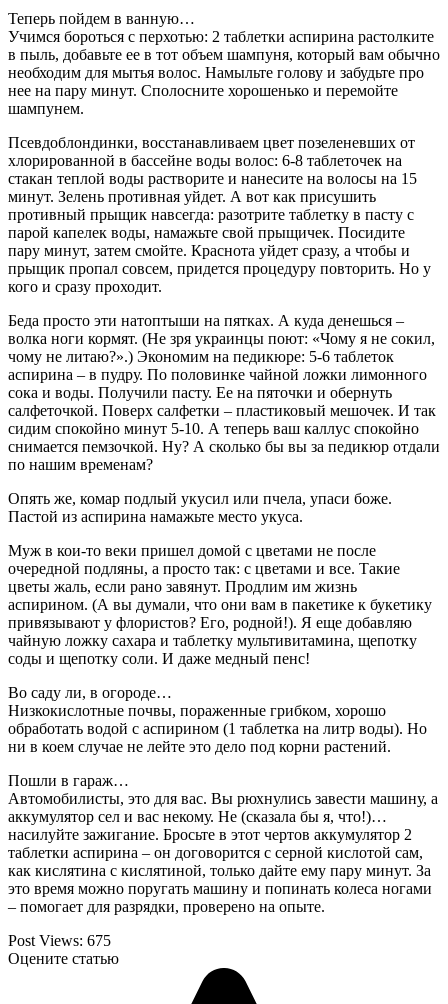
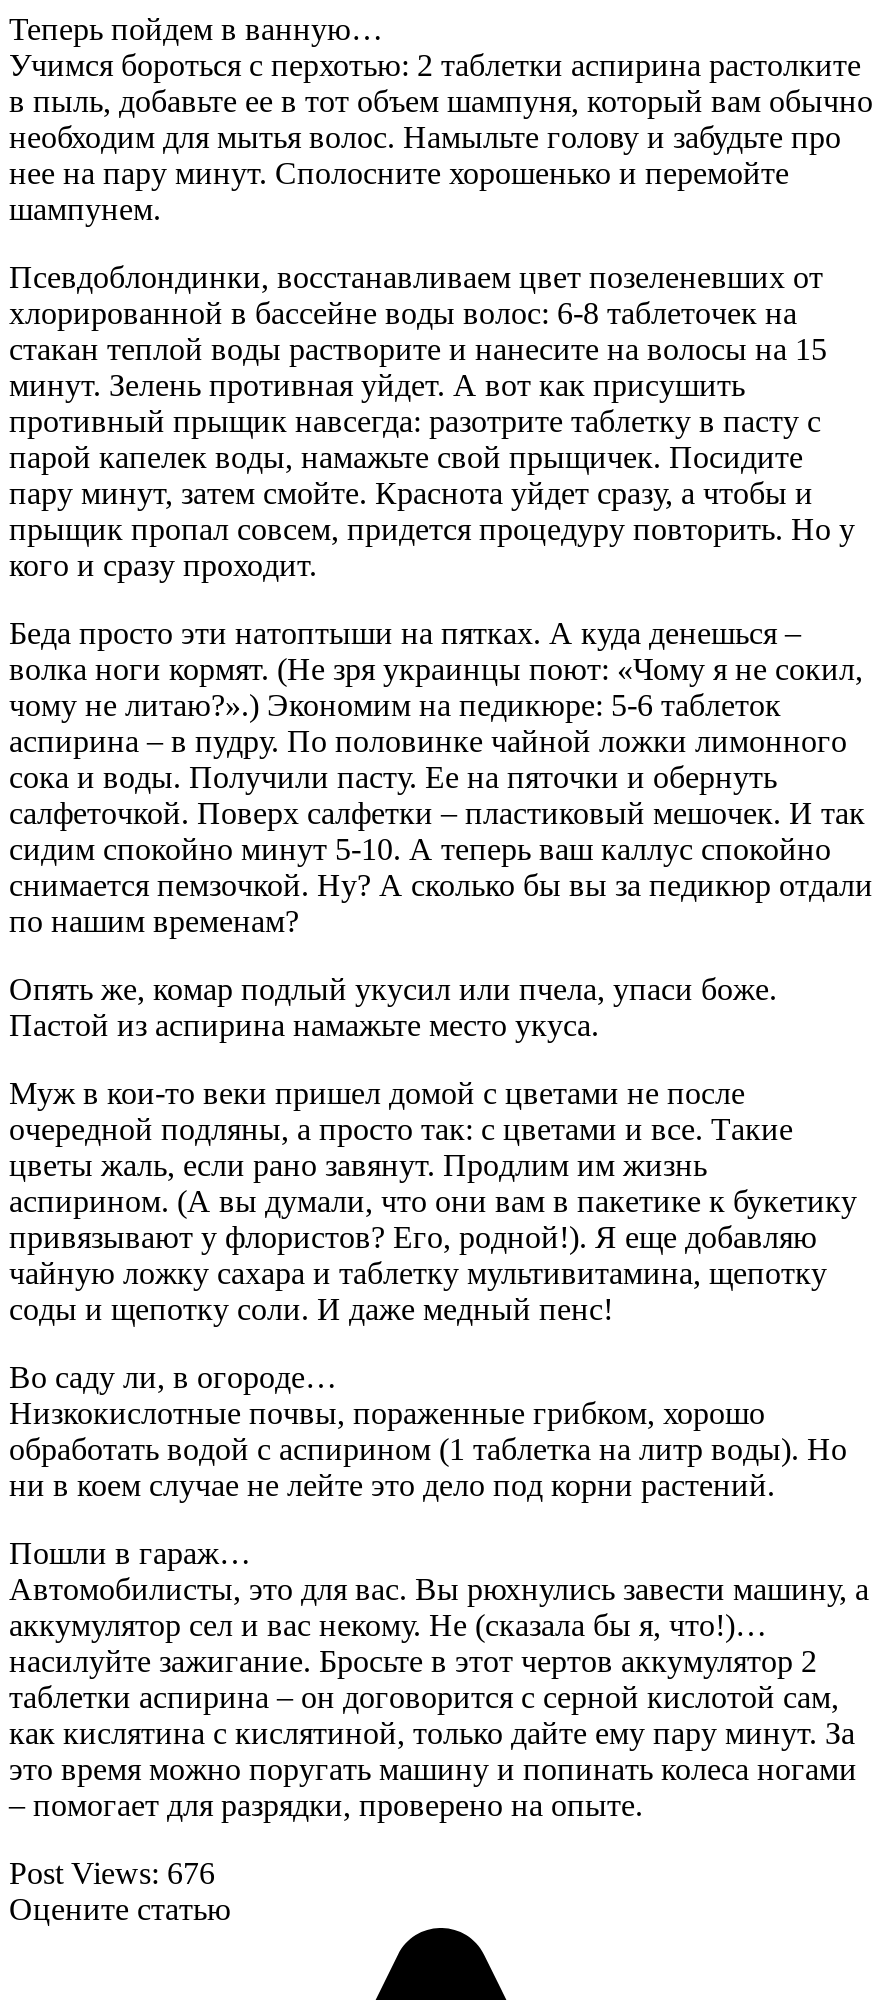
[8,932,111,949] Post Views: 675 -> [9,1856,215,1890] Post Views: 676

